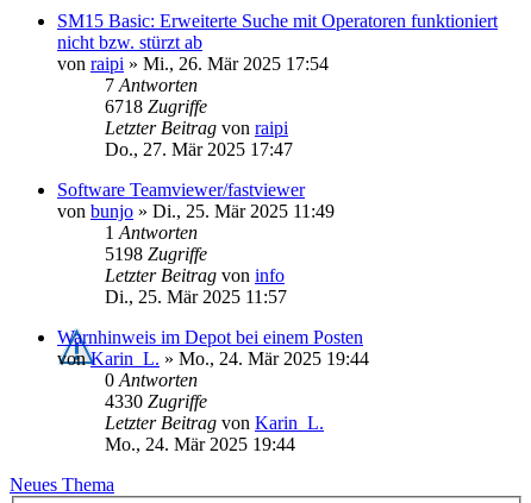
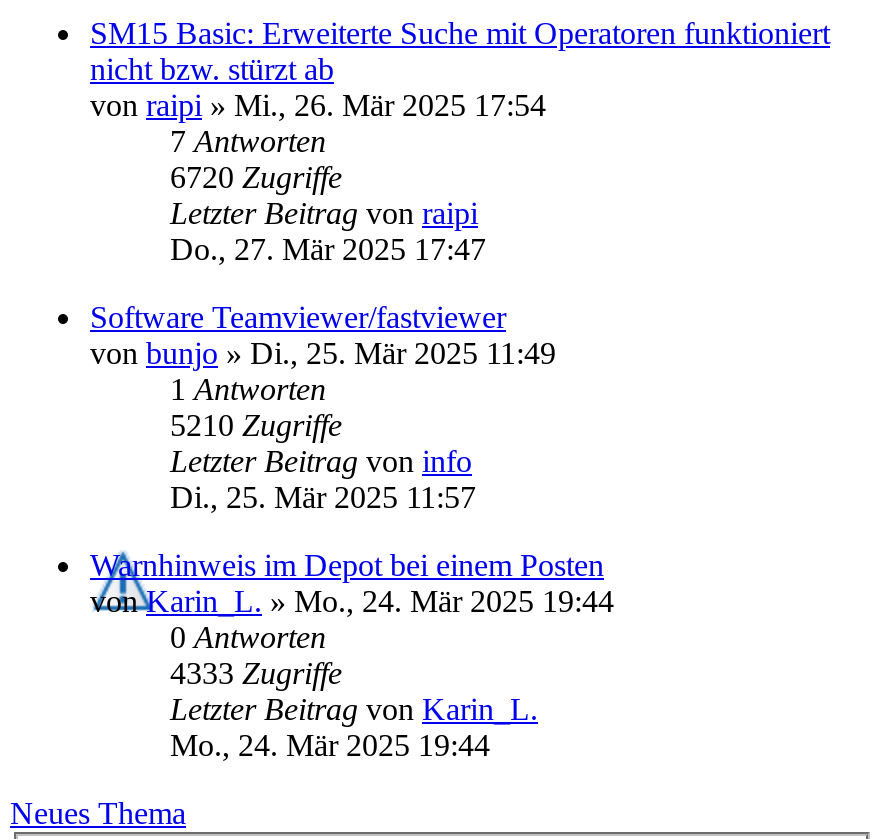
[105,96,207,116] 6718 Zugriffe -> [170,160,342,194] 6720 Zugriffe
[105,244,207,264] 5198 Zugriffe -> [170,408,342,442] 5210 Zugriffe
[105,391,207,411] 4330 Zugriffe -> [170,656,342,690] 4333 Zugriffe

